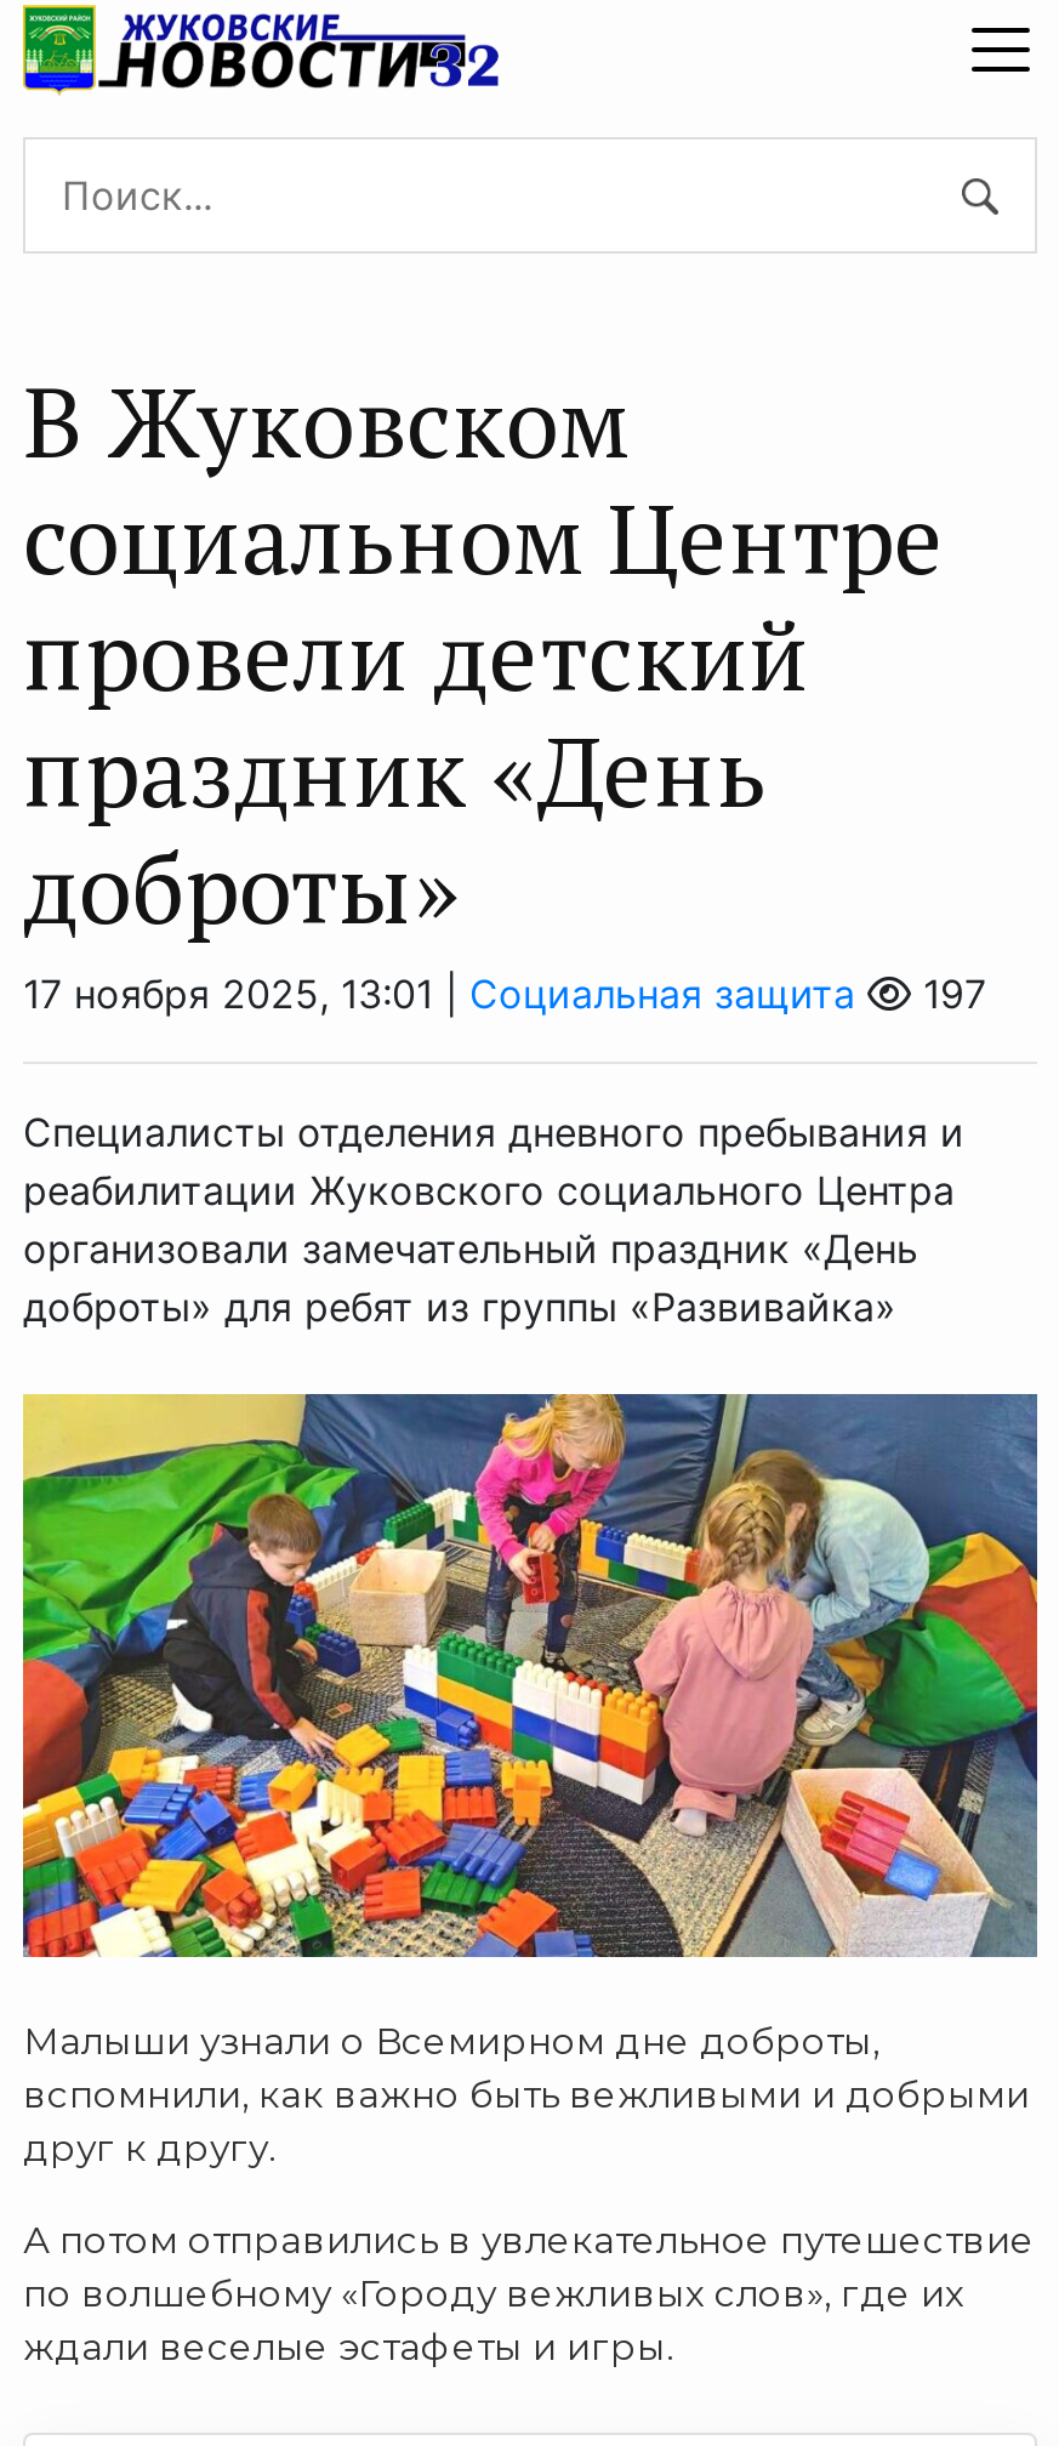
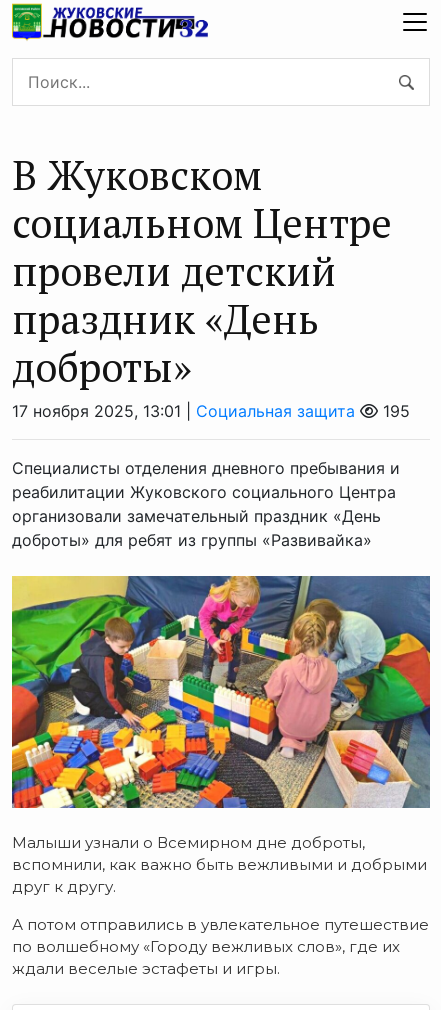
[911,969,986,1018] 197 -> [378,401,410,421] 195

